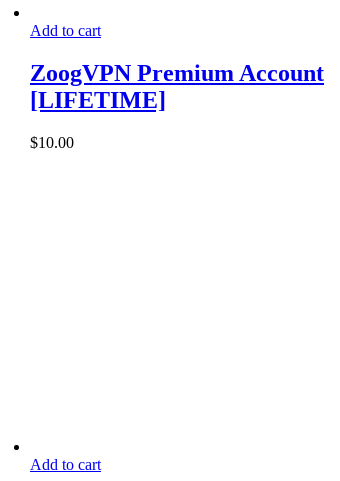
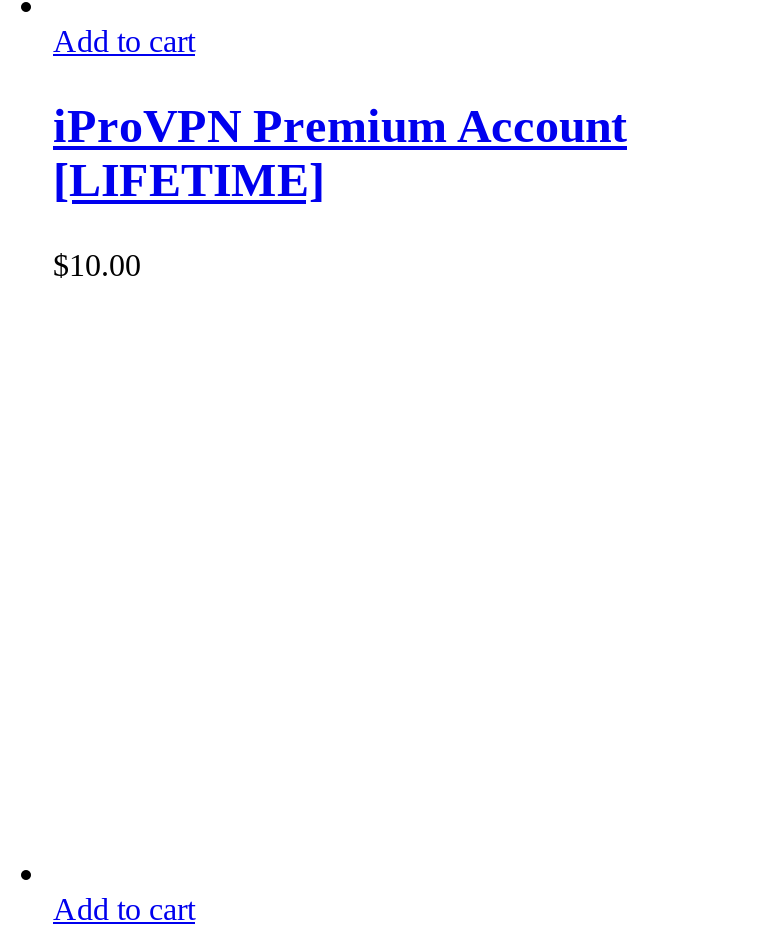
[30,60,324,86] ZoogVPN Premium Account -> [53,101,627,153] iProVPN Premium Account

